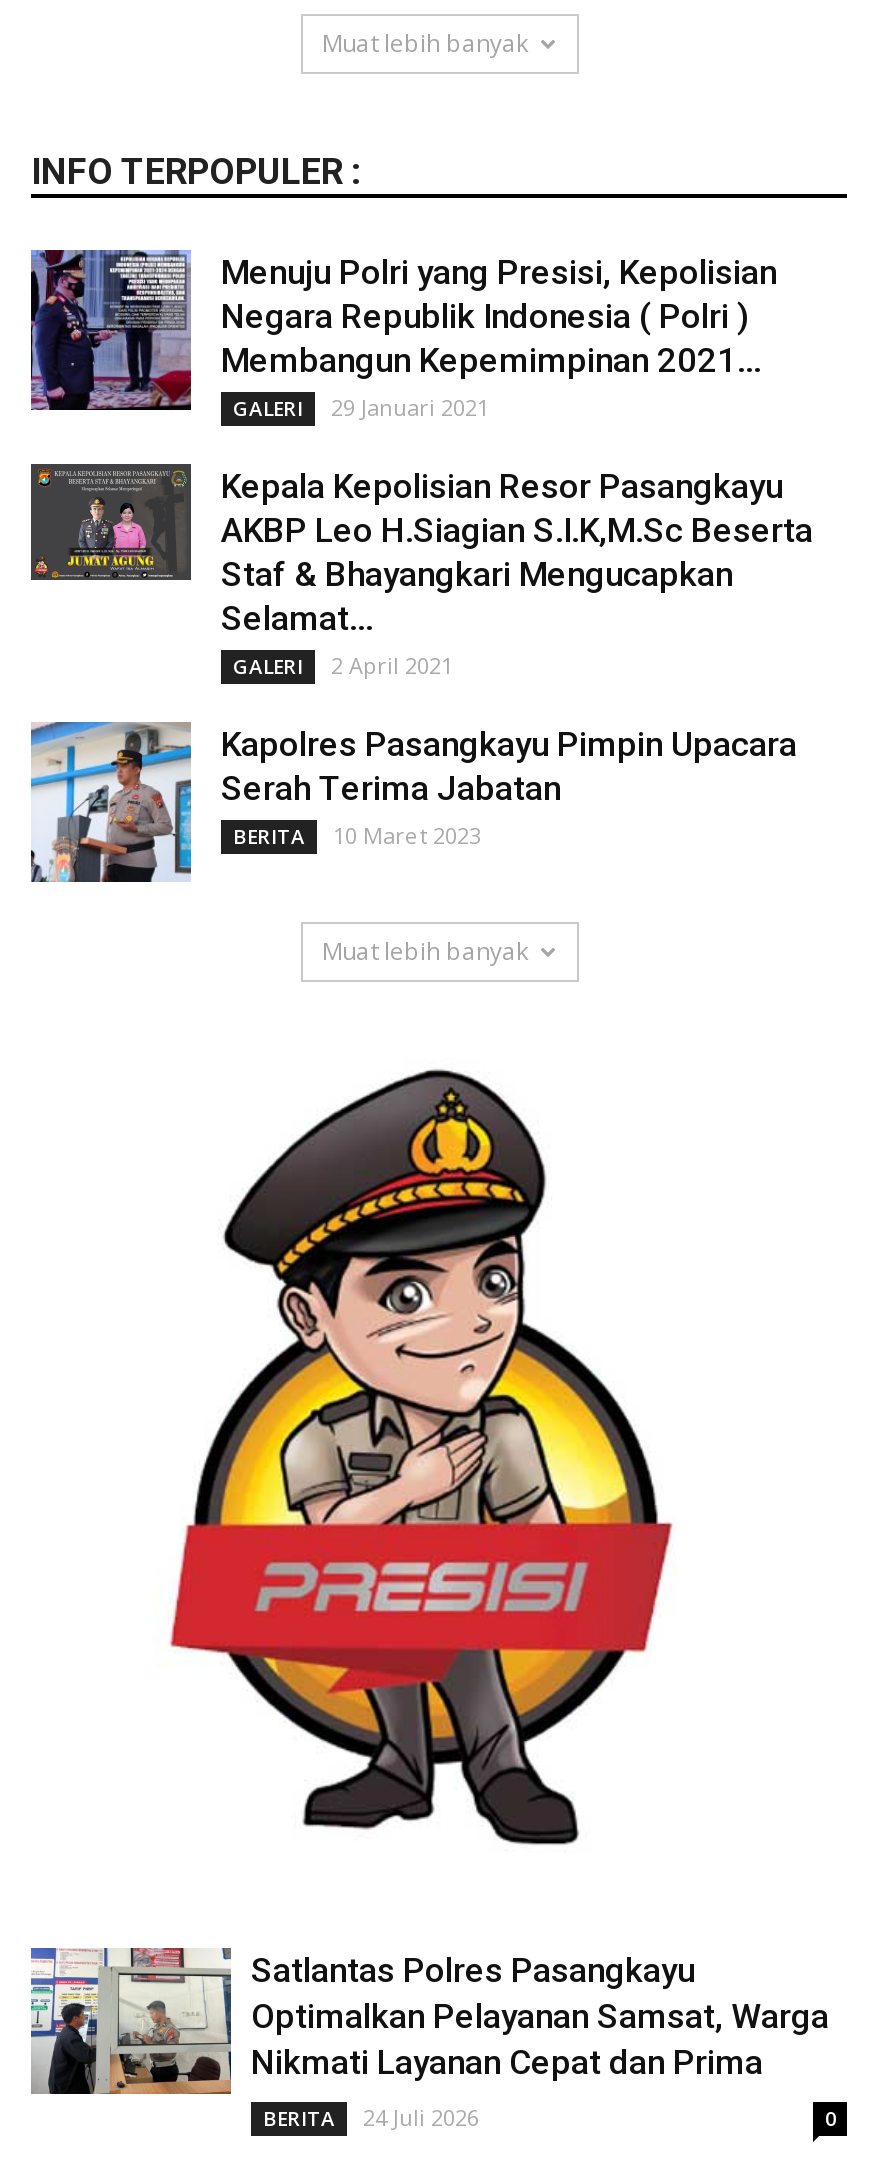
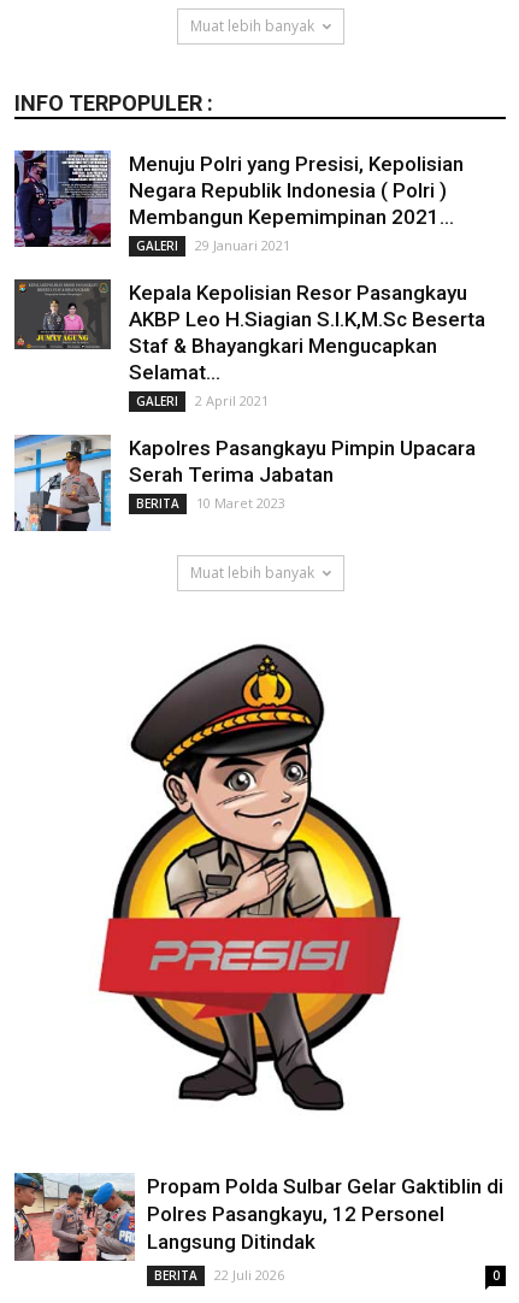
[29,1946,829,2096] [image] | Satlantas Polres Pasangkayu | Optimalkan Pelayanan Samsat, Warga | Nikmati Layanan Cepat dan Prima -> [13,1172,503,1262] [image] | Propam Polda Sulbar Gelar Gaktiblin di | Polres Pasangkayu, 12 Personel | Langsung Ditindak
[263,2102,479,2132] BERITA 24 Juli 2026 -> [154,1266,284,1284] BERITA 22 Juli 2026

